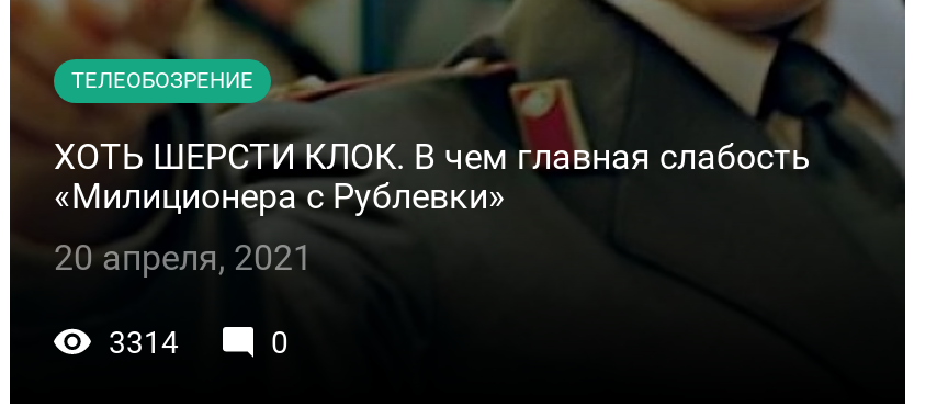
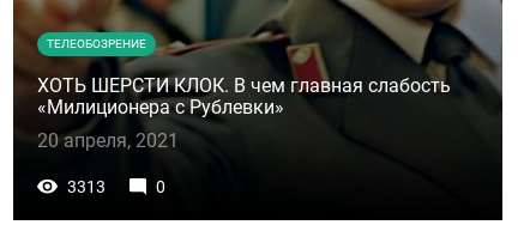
[109,324,179,359] 3314 -> [67,177,106,196] 3313

